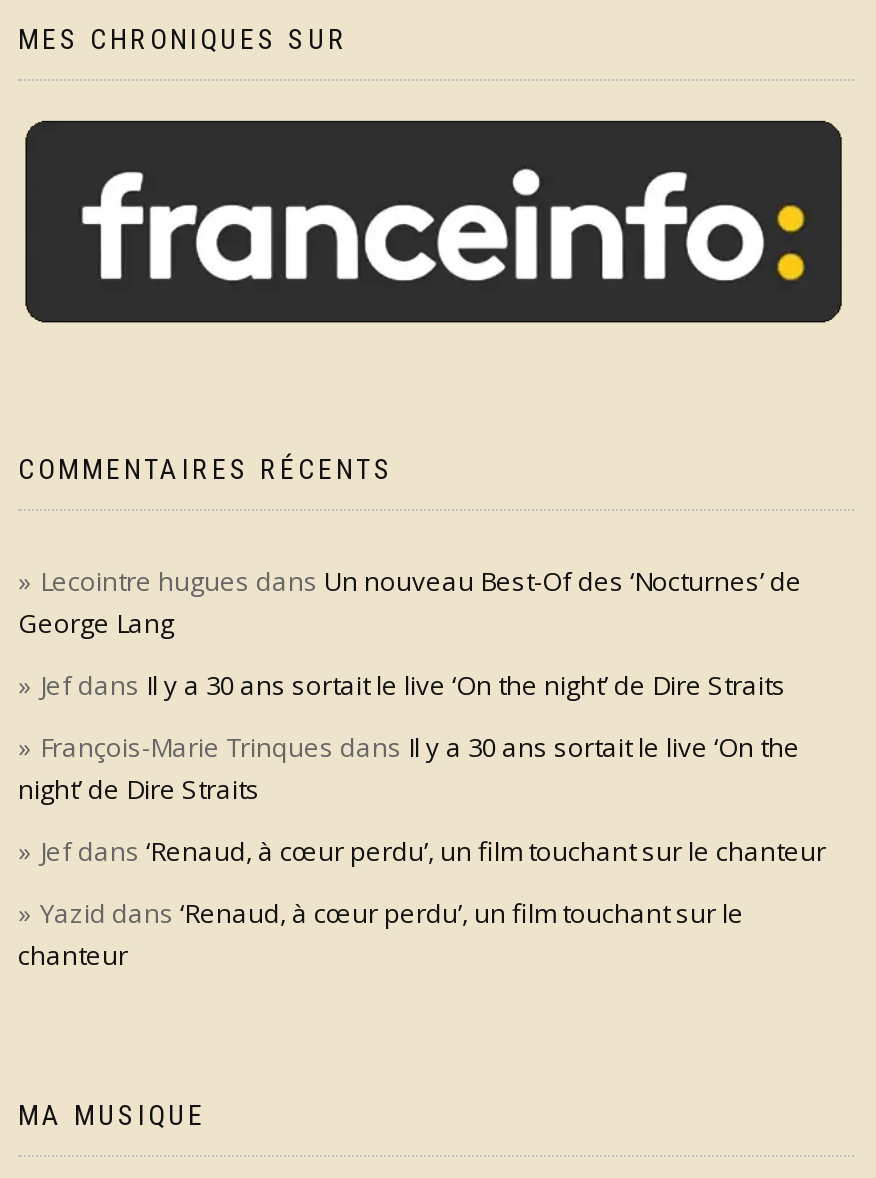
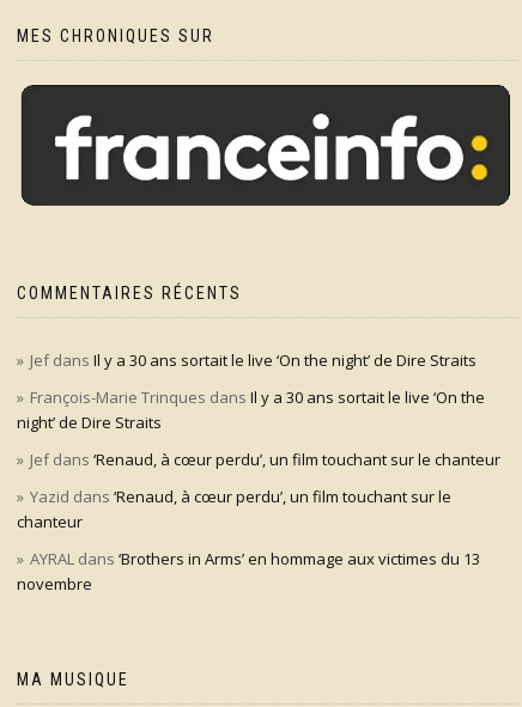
[18,563,802,641] Lecointre hugues dans Un nouveau Best-Of des ‘Nocturnes’ de | George Lang -> none
moved [18,667,826,973] -> [17,349,500,532]: Jef dans Il y a 30 ans sortait le live ‘On the night’ de Dire Straits | François-Marie Trinques dans Il y a 30 ans sortait le live ‘On the | night’ de Dire Straits | Jef dans ‘Renaud, à cœur perdu’, un film touchant sur le chanteur | Yazid dans ‘Renaud, à cœur perdu’, un film touchant sur le | chanteur
none -> [17,548,480,594] AYRAL dans ‘Brothers in Arms’ en hommage aux victimes du 13 | novembre

